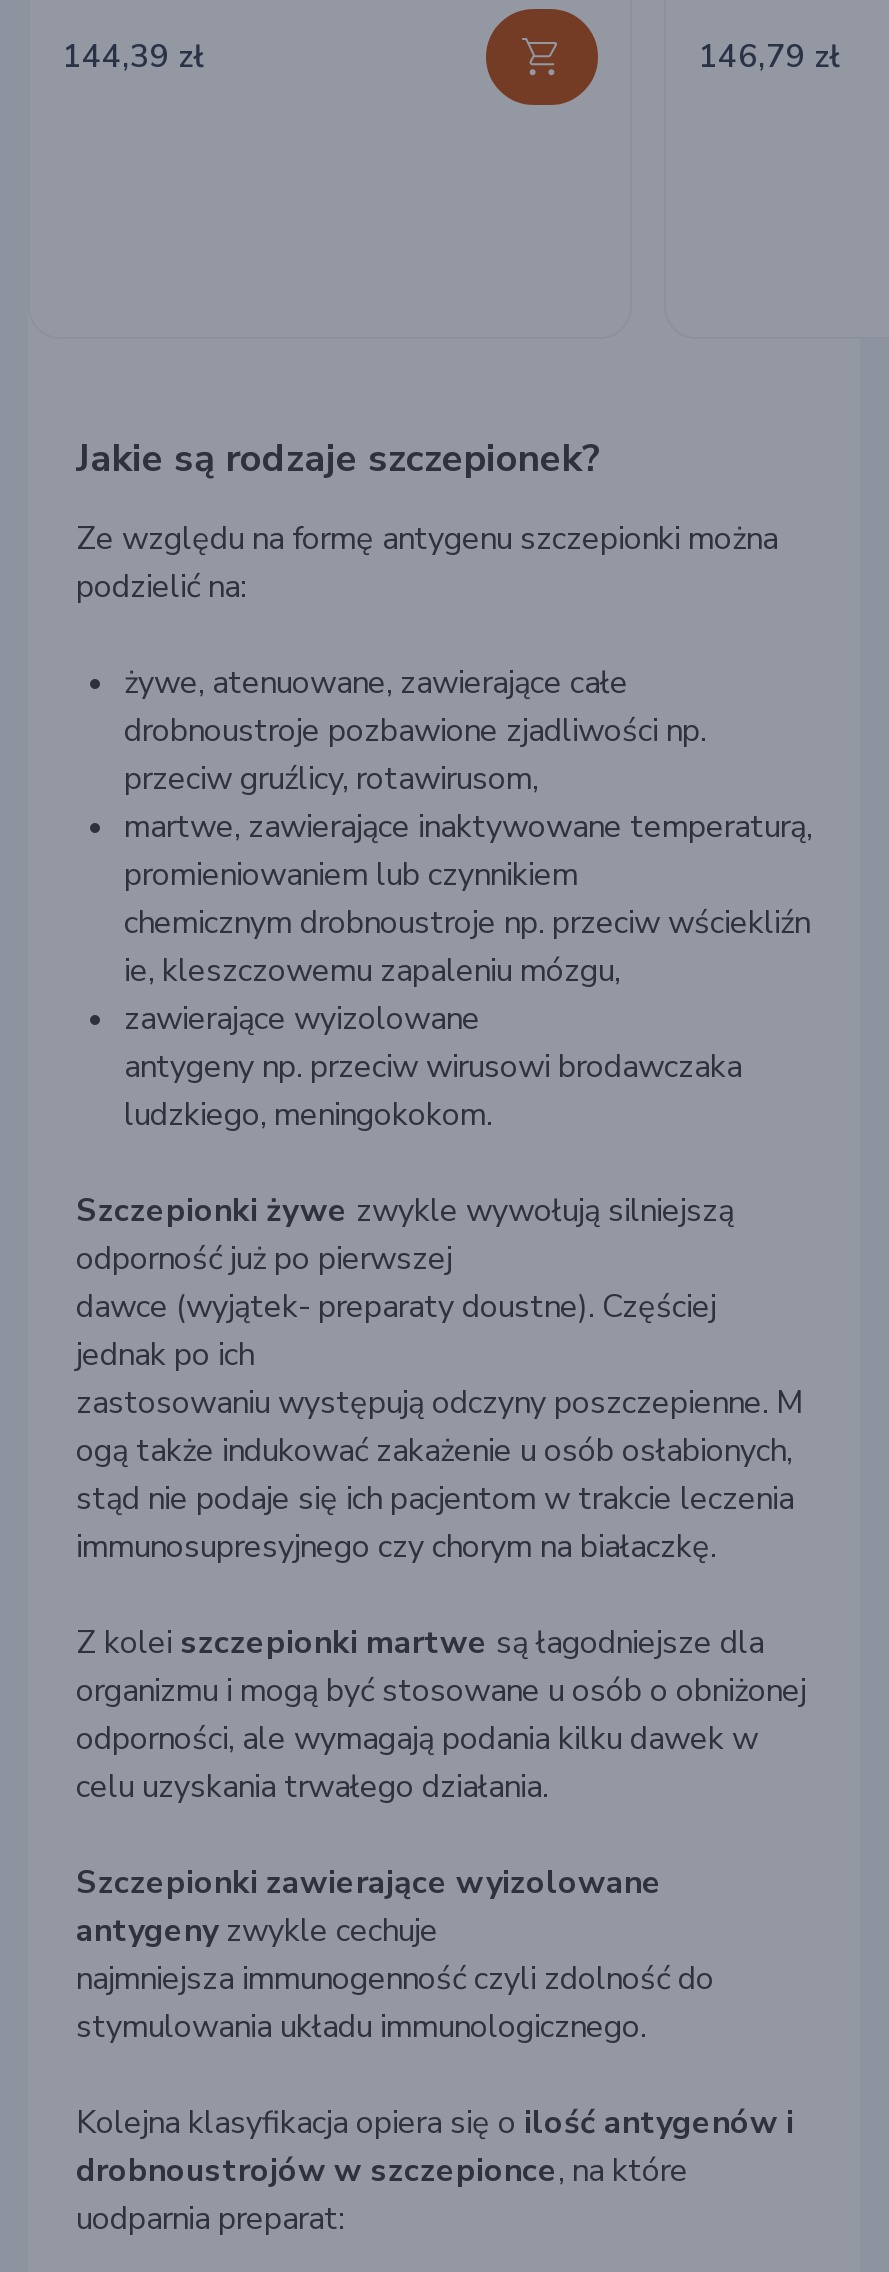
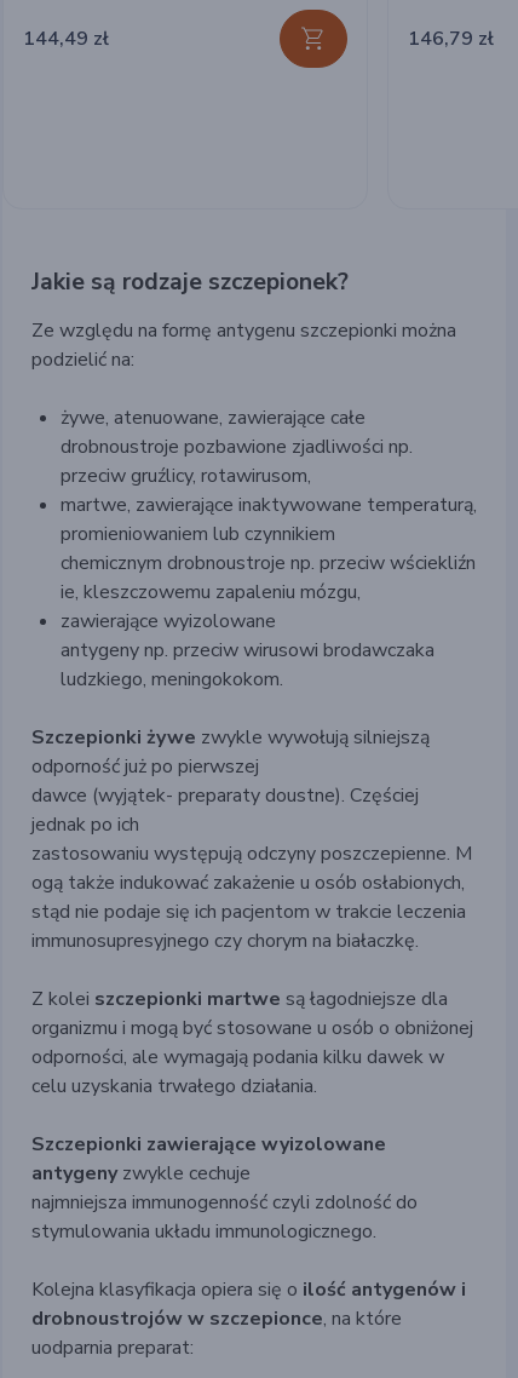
[62,36,204,80] 144,39 zł -> [23,26,109,52] 144,49 zł

